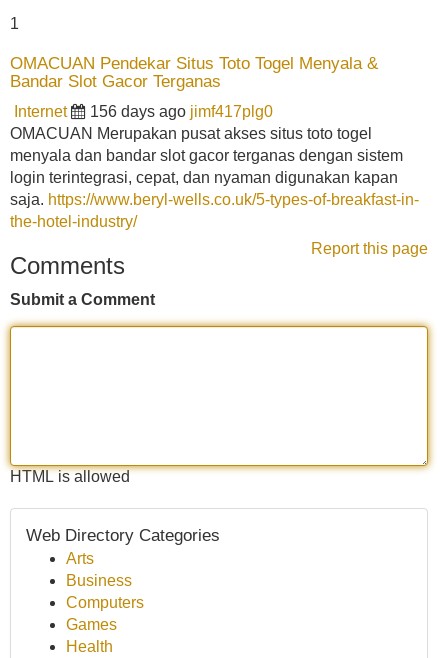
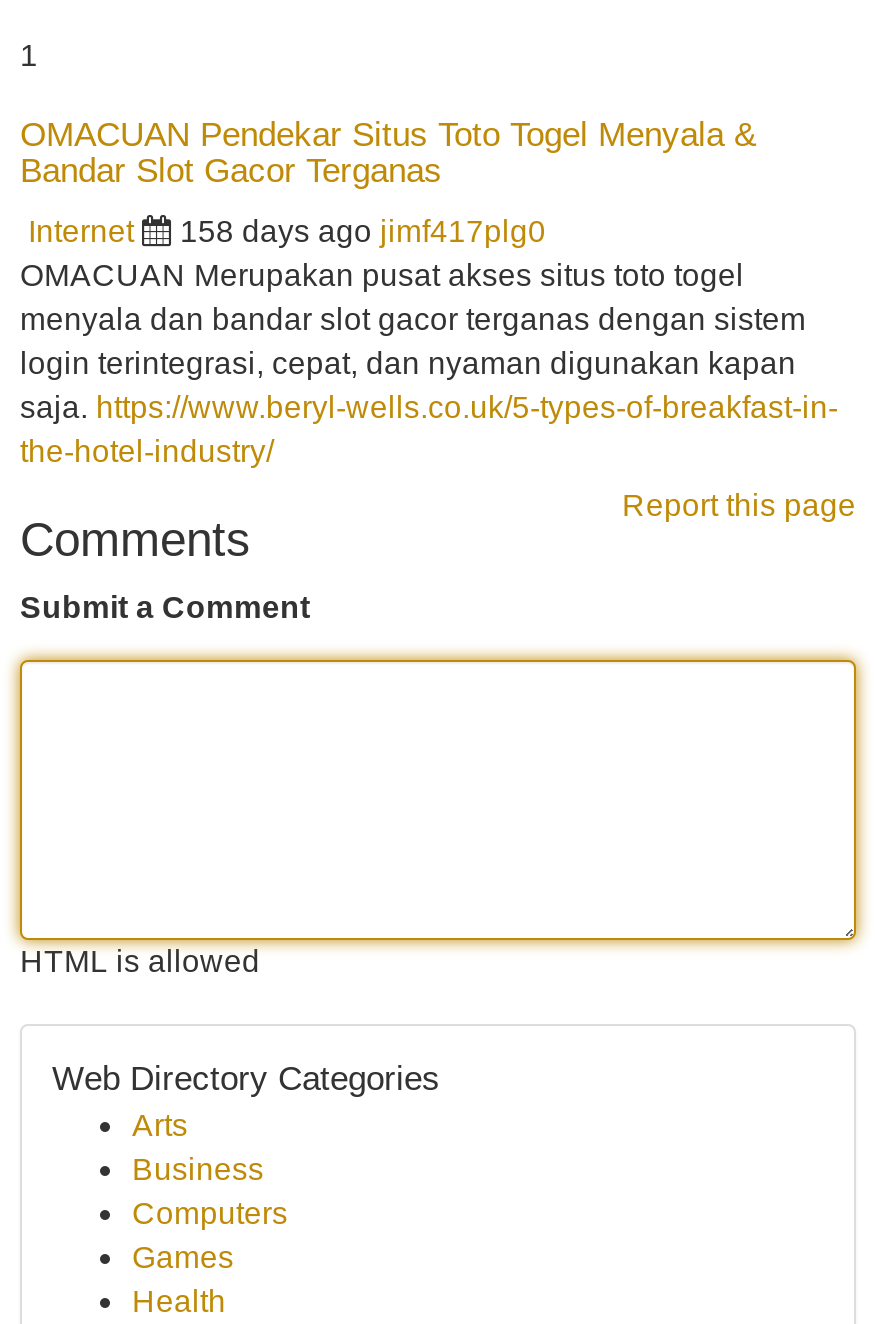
[90,103,273,120] 156 days ago jimf417plg0 -> [180,214,546,248] 158 days ago jimf417plg0

